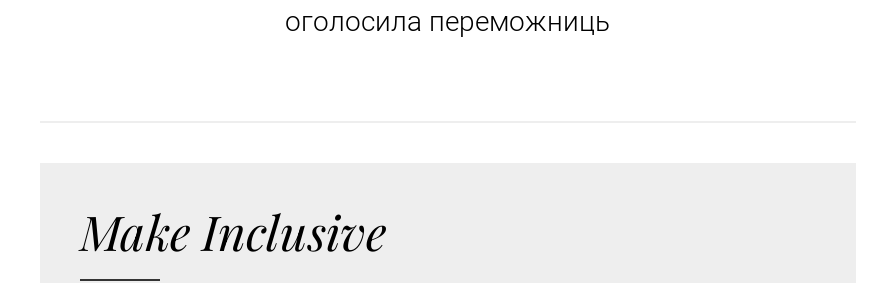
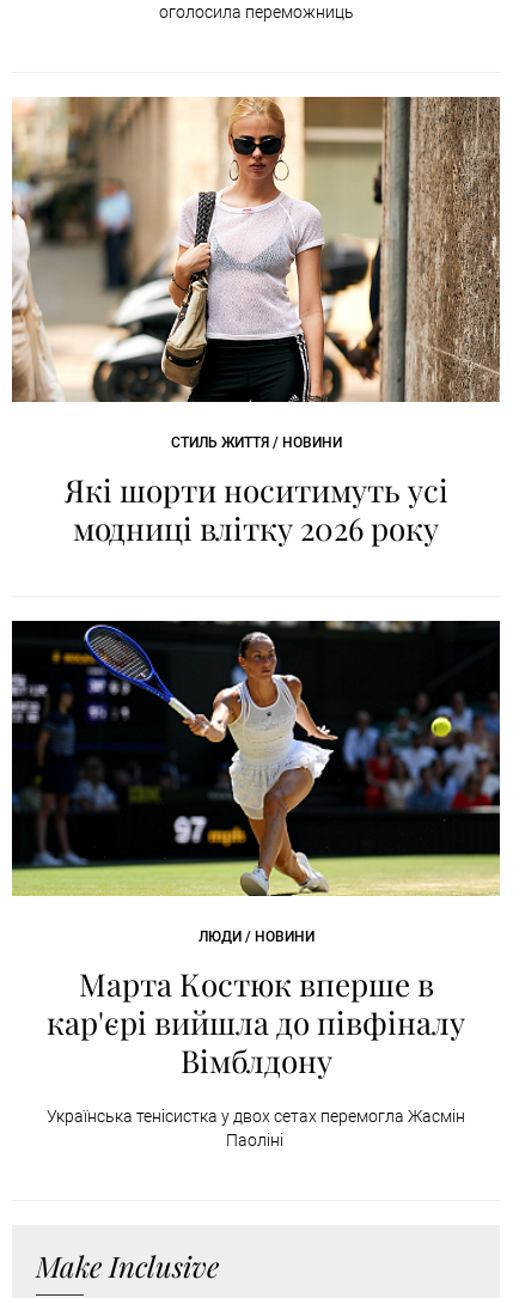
none -> [11,96,501,549] [image] | СТИЛЬ ЖИТТЯ / НОВИНИ | Які шорти носитимуть усі | модниці влітку 2026 року
none -> [11,620,501,1149] [image] | ЛЮДИ / НОВИНИ | Марта Костюк вперше в | кар'єрі вийшла до півфіналу | Вімблдону | Українська тенісистка у двох сетах перемогла Жасмін | Паоліні

